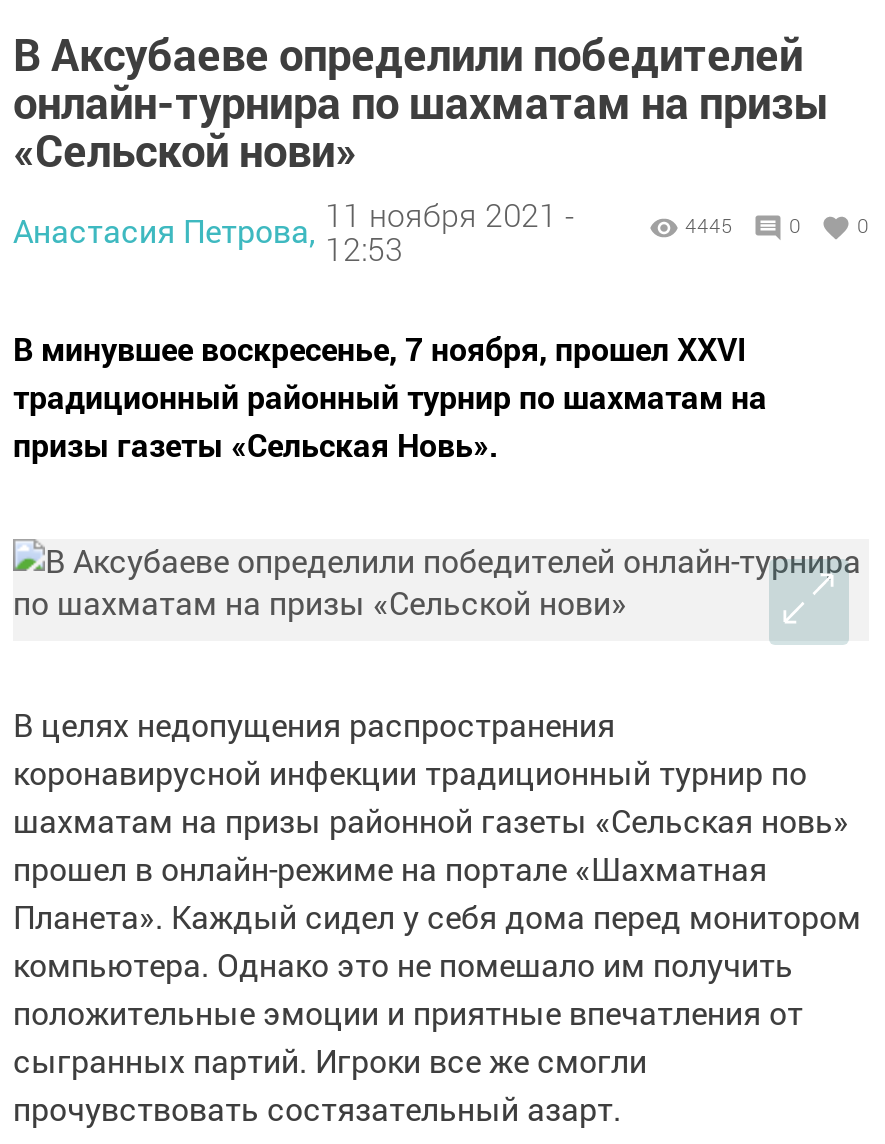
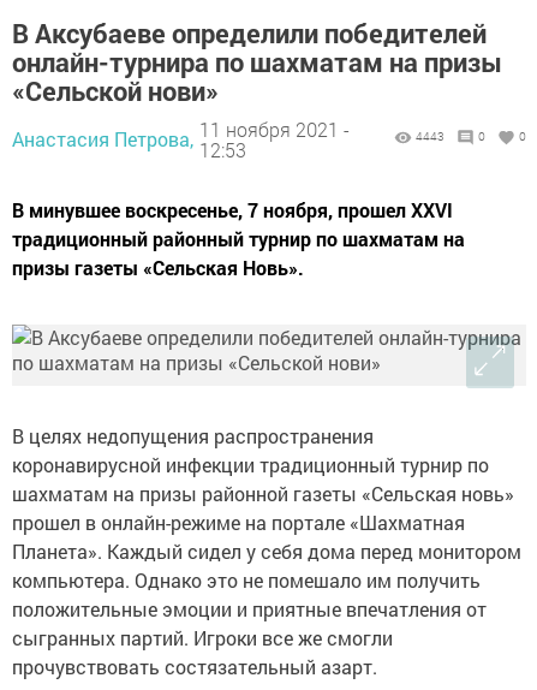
[685,214,733,240] 4445 -> [416,129,444,145] 4443

